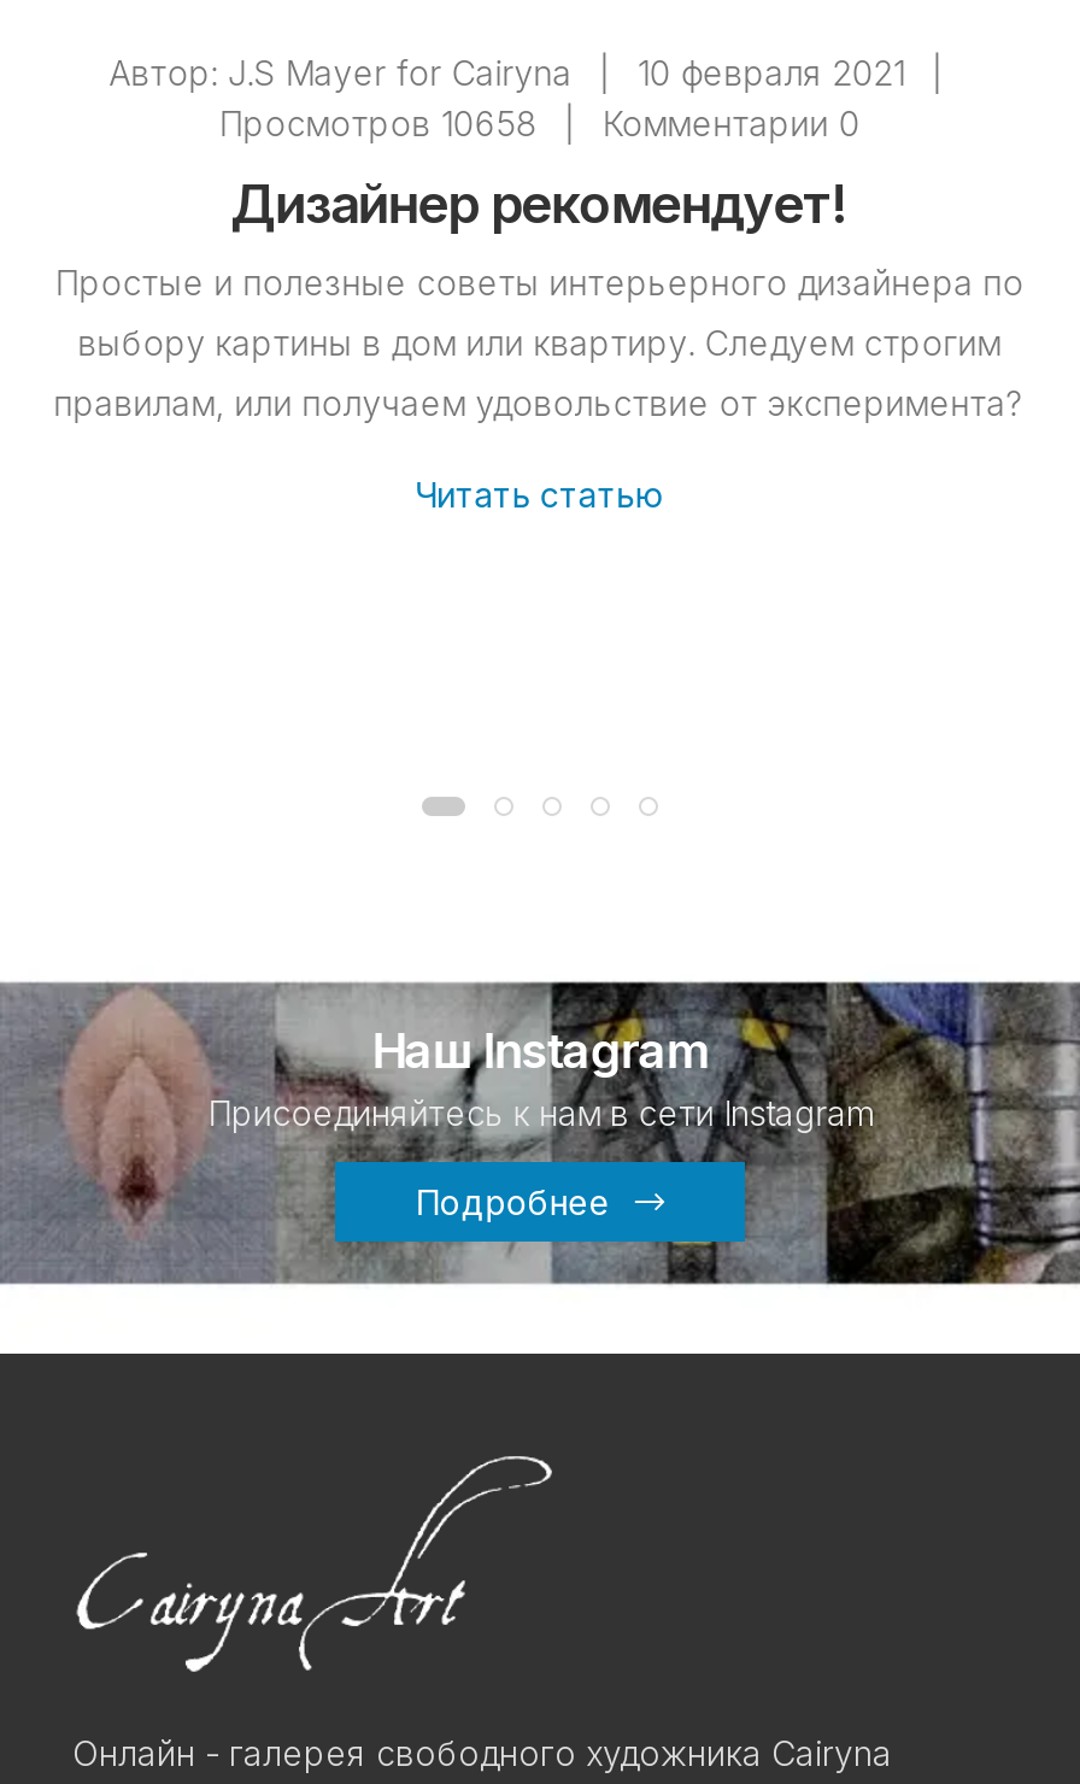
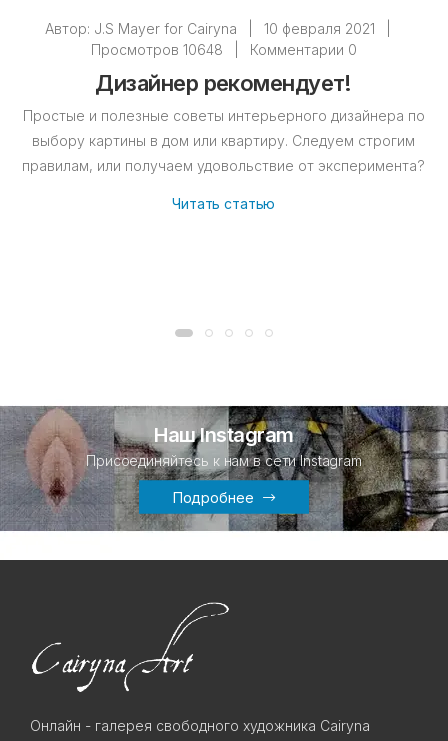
[219,102,537,143] Просмотров 10658 -> [91,41,223,58] Просмотров 10648

